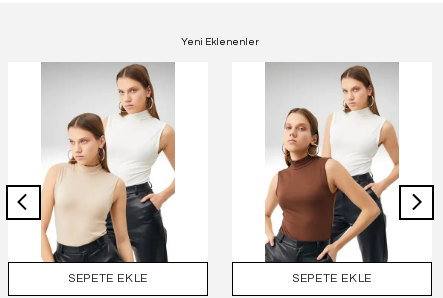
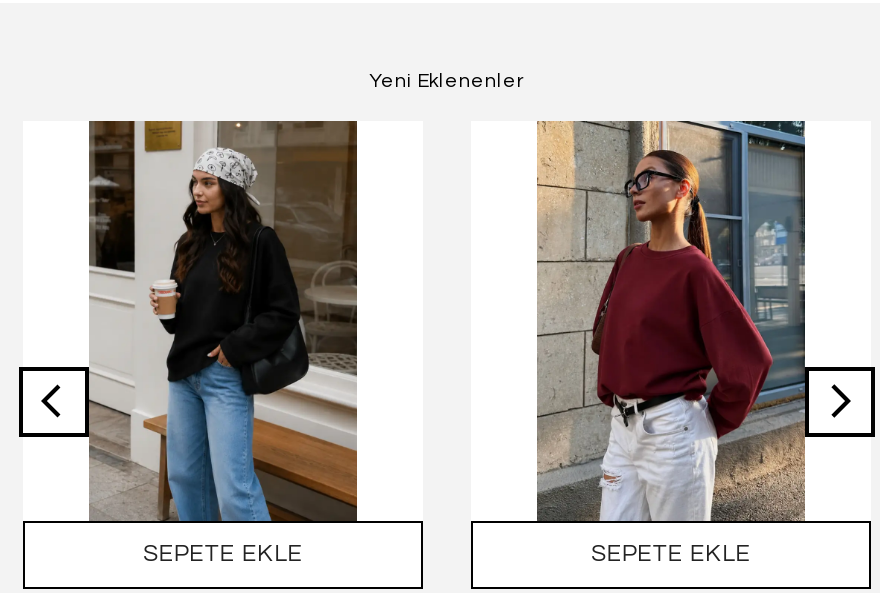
[41,63,176,263] [image] -> [87,121,359,523] [image]
[265,62,400,263] [image] -> [535,121,807,523] [image]

